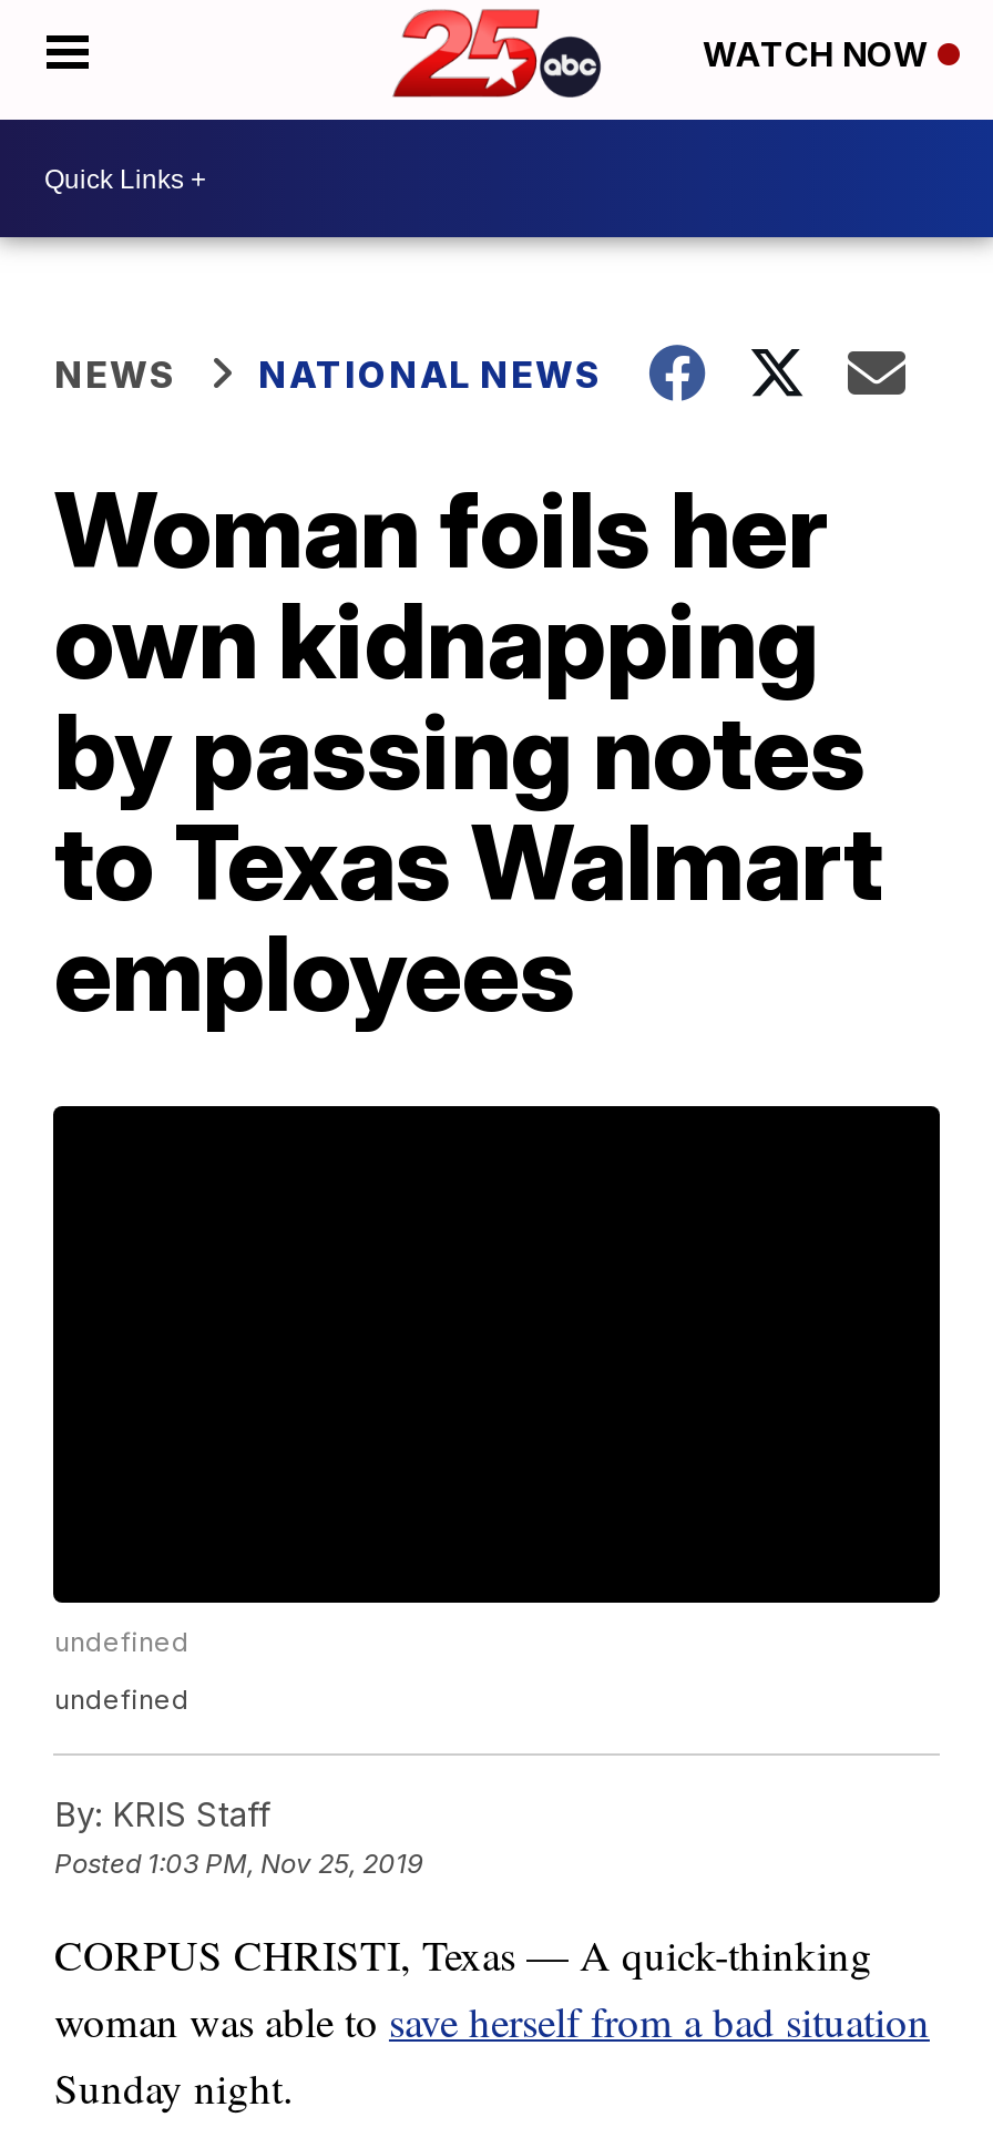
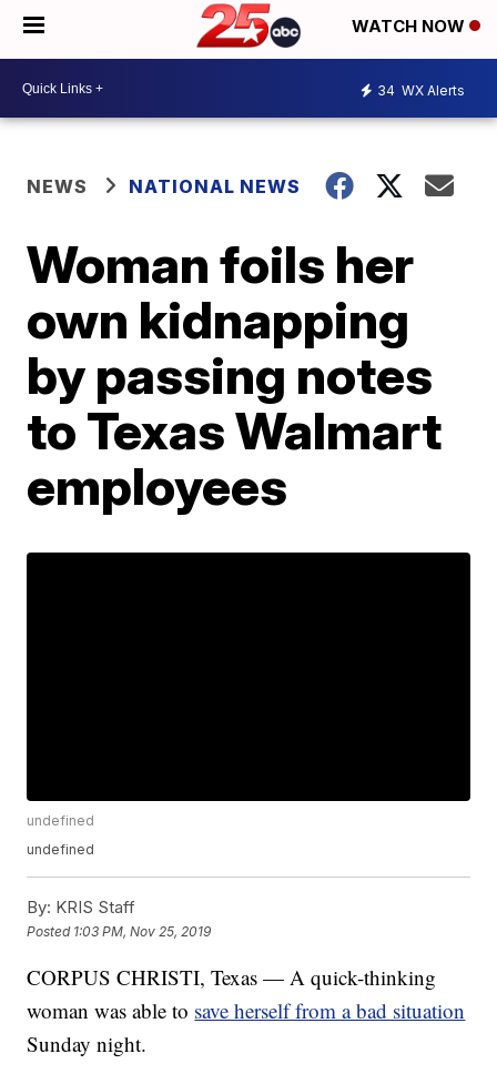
none -> [377,82,465,98] 34 WX Alerts

